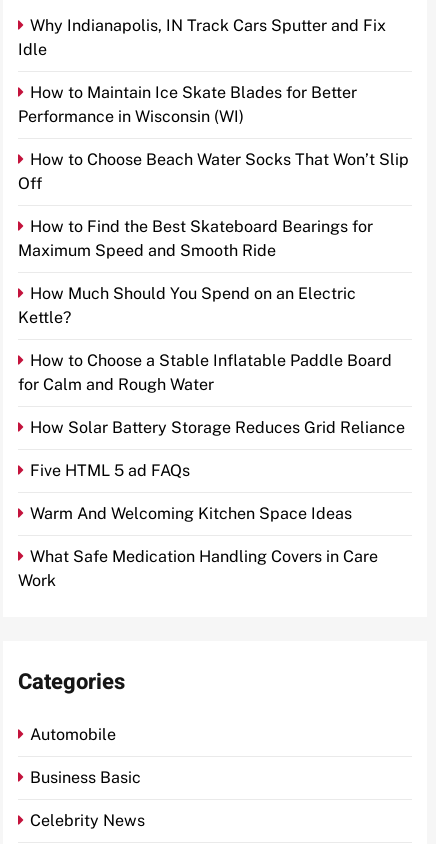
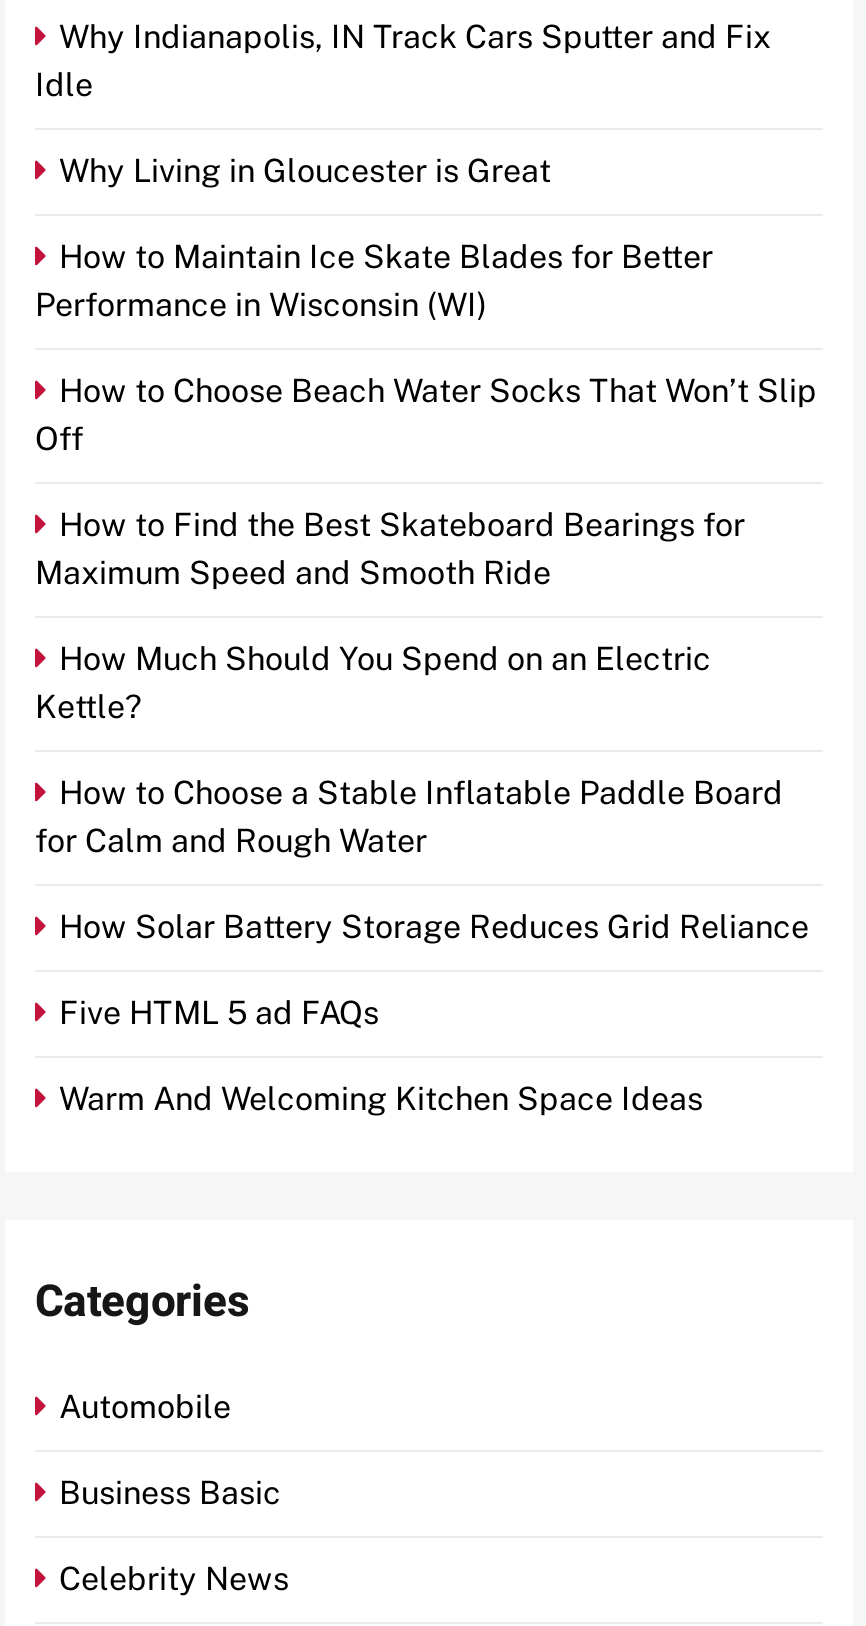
none -> [59,152,551,190] Why Living in Gloucester is Great
moved [18,83,409,523] -> [35,238,817,1118]: How to Maintain Ice Skate Blades for Better | Performance in Wisconsin (WI) | How to Choose Beach Water Socks That Won’t Slip | ... | Five HTML 5 ad FAQs | Warm And Welcoming Kitchen Space Ideas
[18,547,378,590] What Safe Medication Handling Covers in Care | Work -> none

